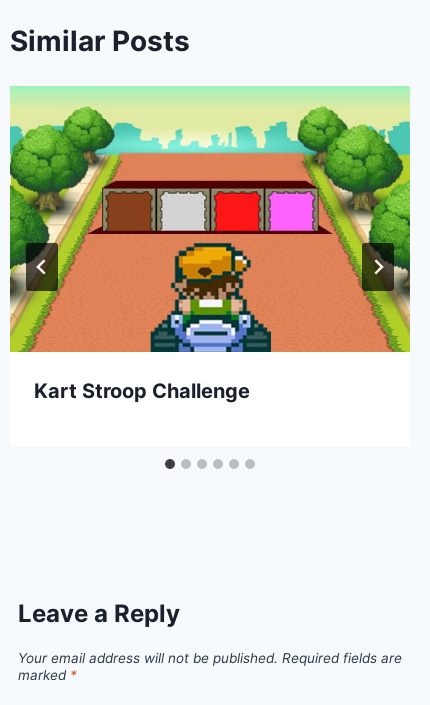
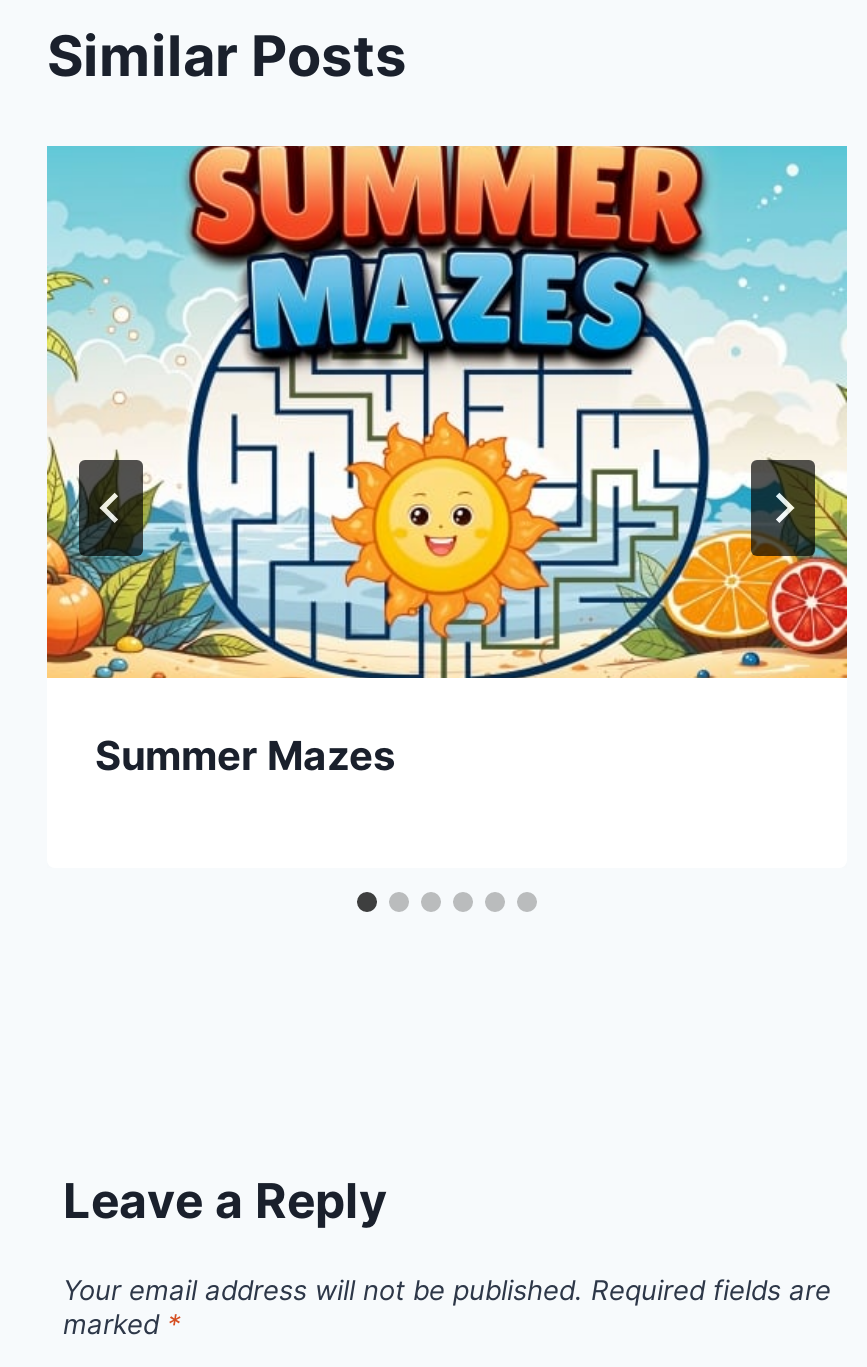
[9,86,411,403] [image] | Kart Stroop Challenge -> [45,144,849,781] [image] | Summer Mazes

